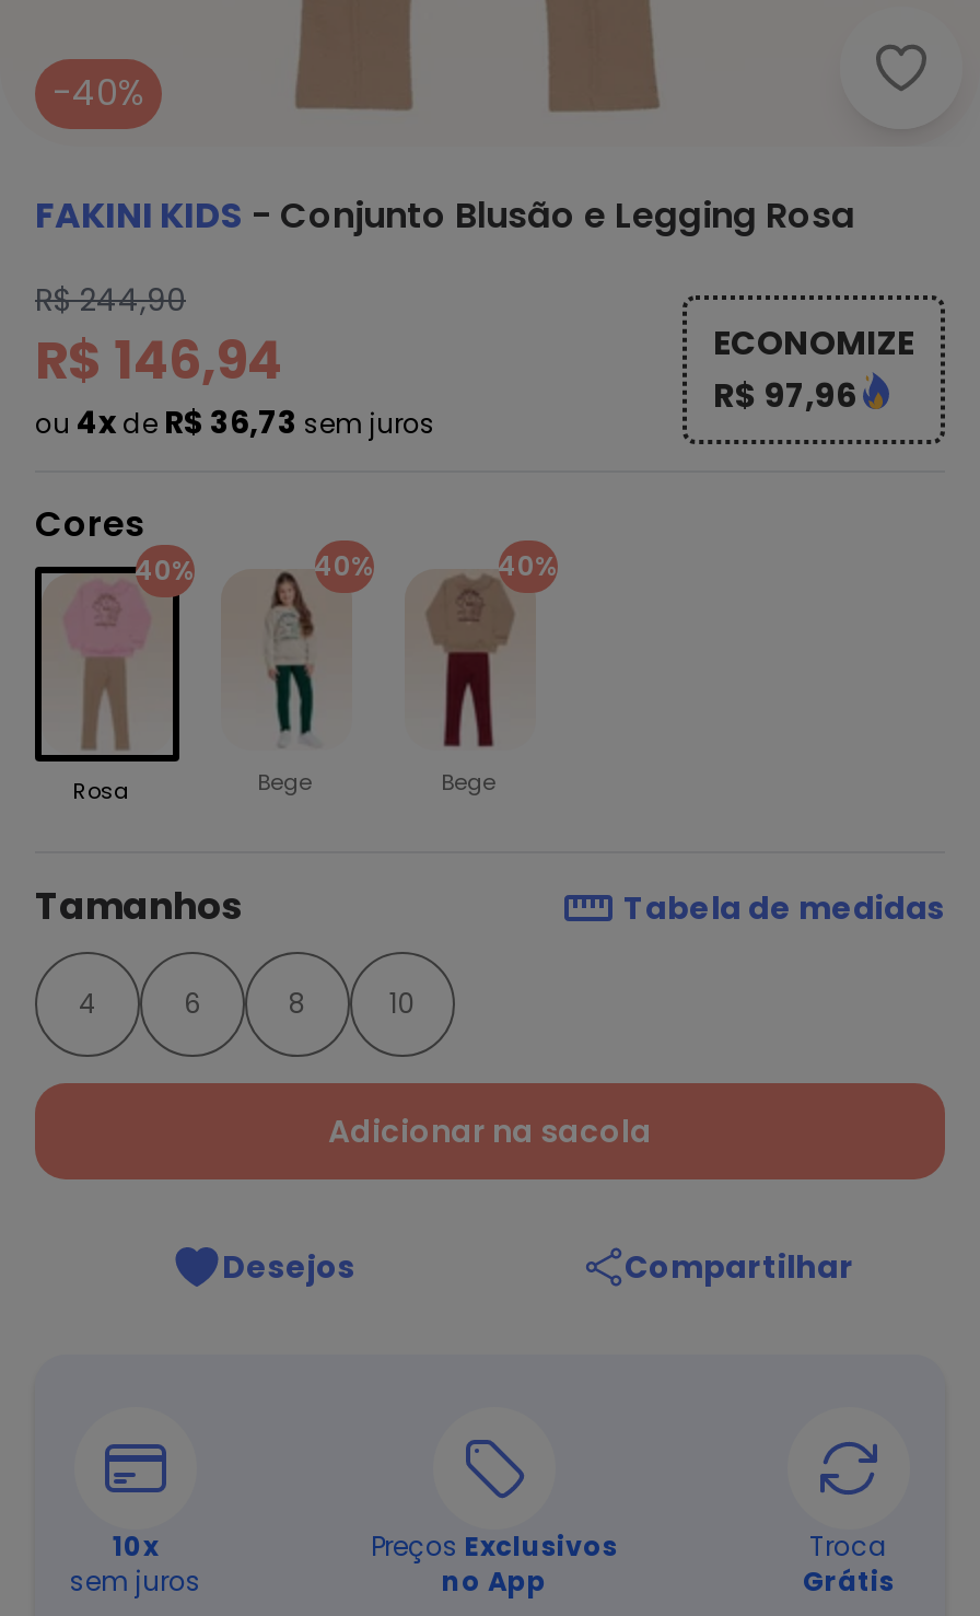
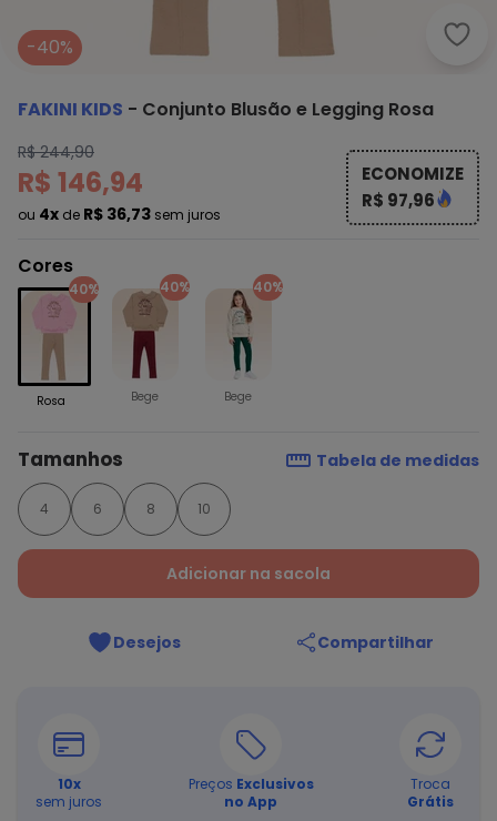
[243,571,330,746] [image] -> [122,291,169,379] [image]
[424,573,516,748] [image] -> [216,290,261,378] [image]

